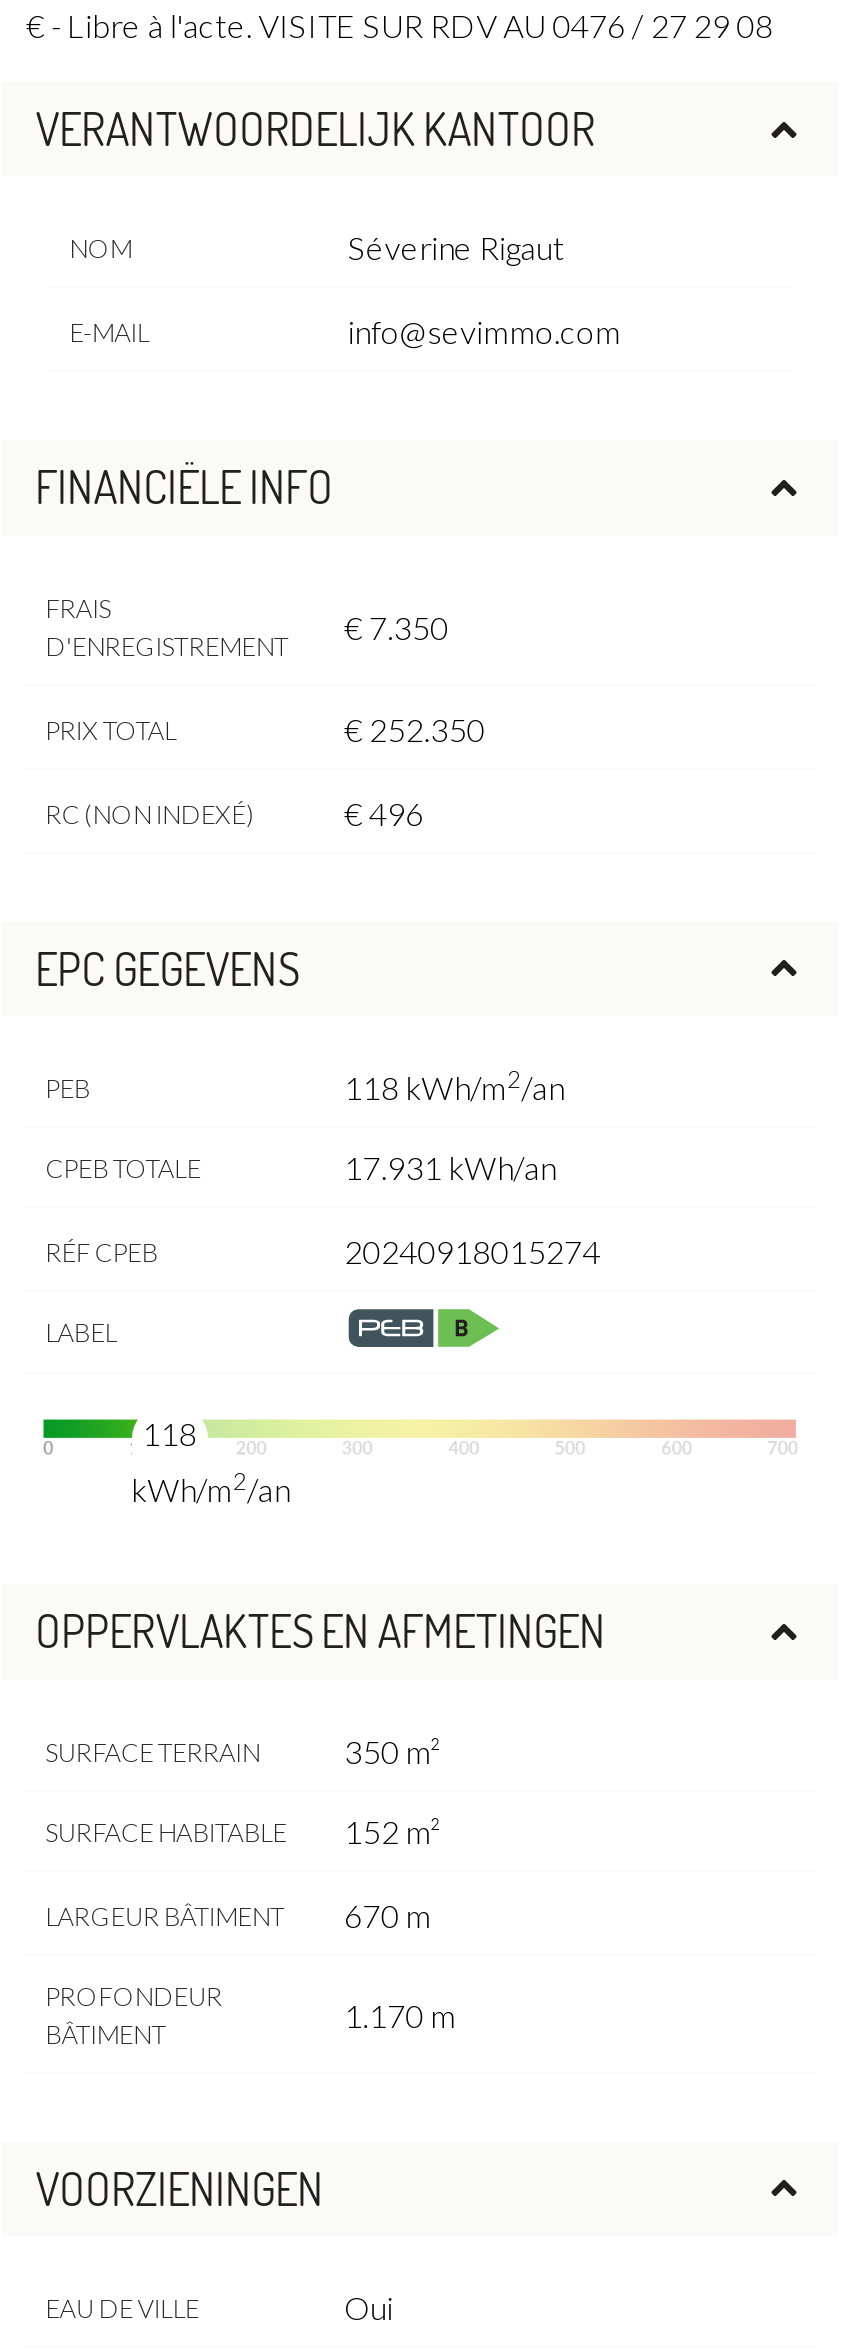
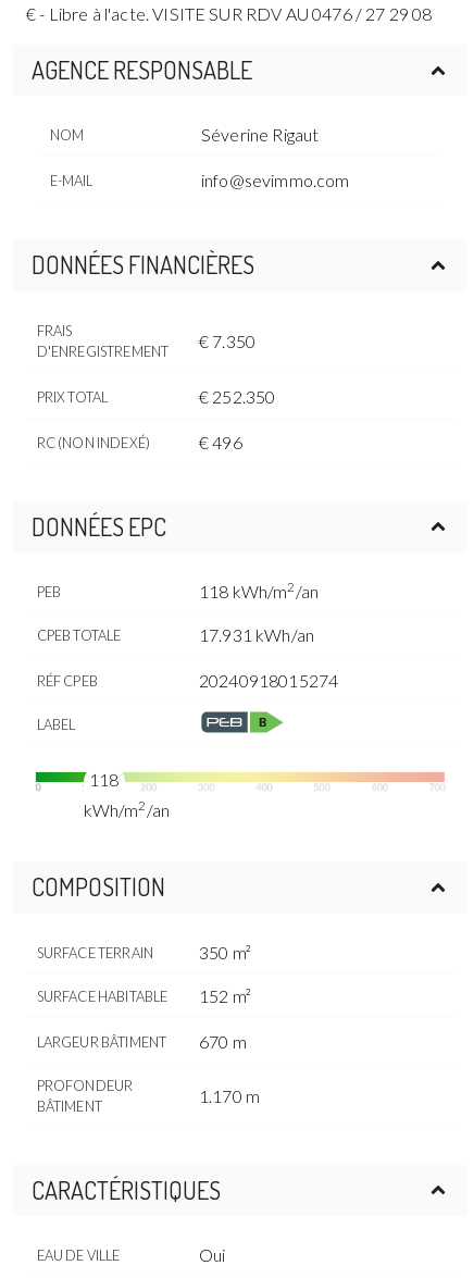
[36,100,596,156] VERANTWOORDELIJK KANTOOR -> [31,54,252,85] AGENCE RESPONSABLE
[36,459,334,515] FINANCIËLE INFO -> [31,250,254,280] DONNÉES FINANCIÈRES
[36,940,300,996] EPC GEGEVENS -> [31,511,166,541] DONNÉES EPC
[36,1603,606,1659] OPPERVLAKTES EN AFMETINGEN -> [31,872,165,902] COMPOSITION
[36,2160,324,2216] VOORZIENINGEN -> [31,1174,220,1205] CARACTÉRISTIQUES

